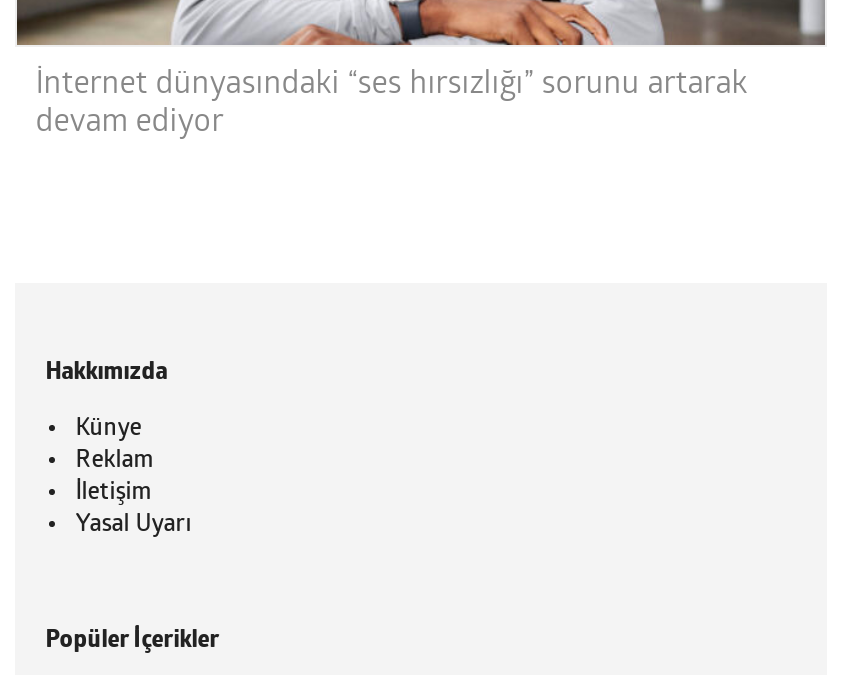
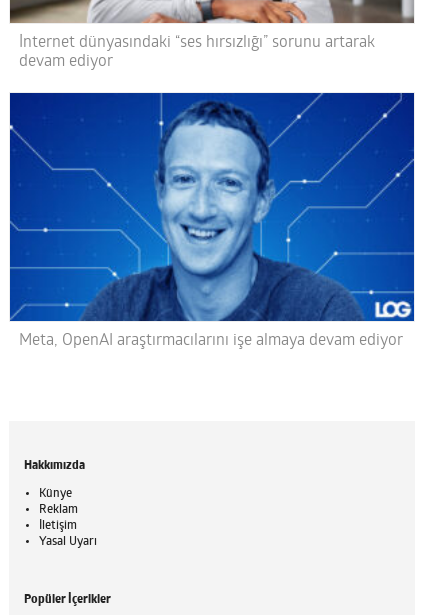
none -> [9,92,415,348] [image] | Meta, OpenAI araştırmacılarını işe almaya devam ediyor

